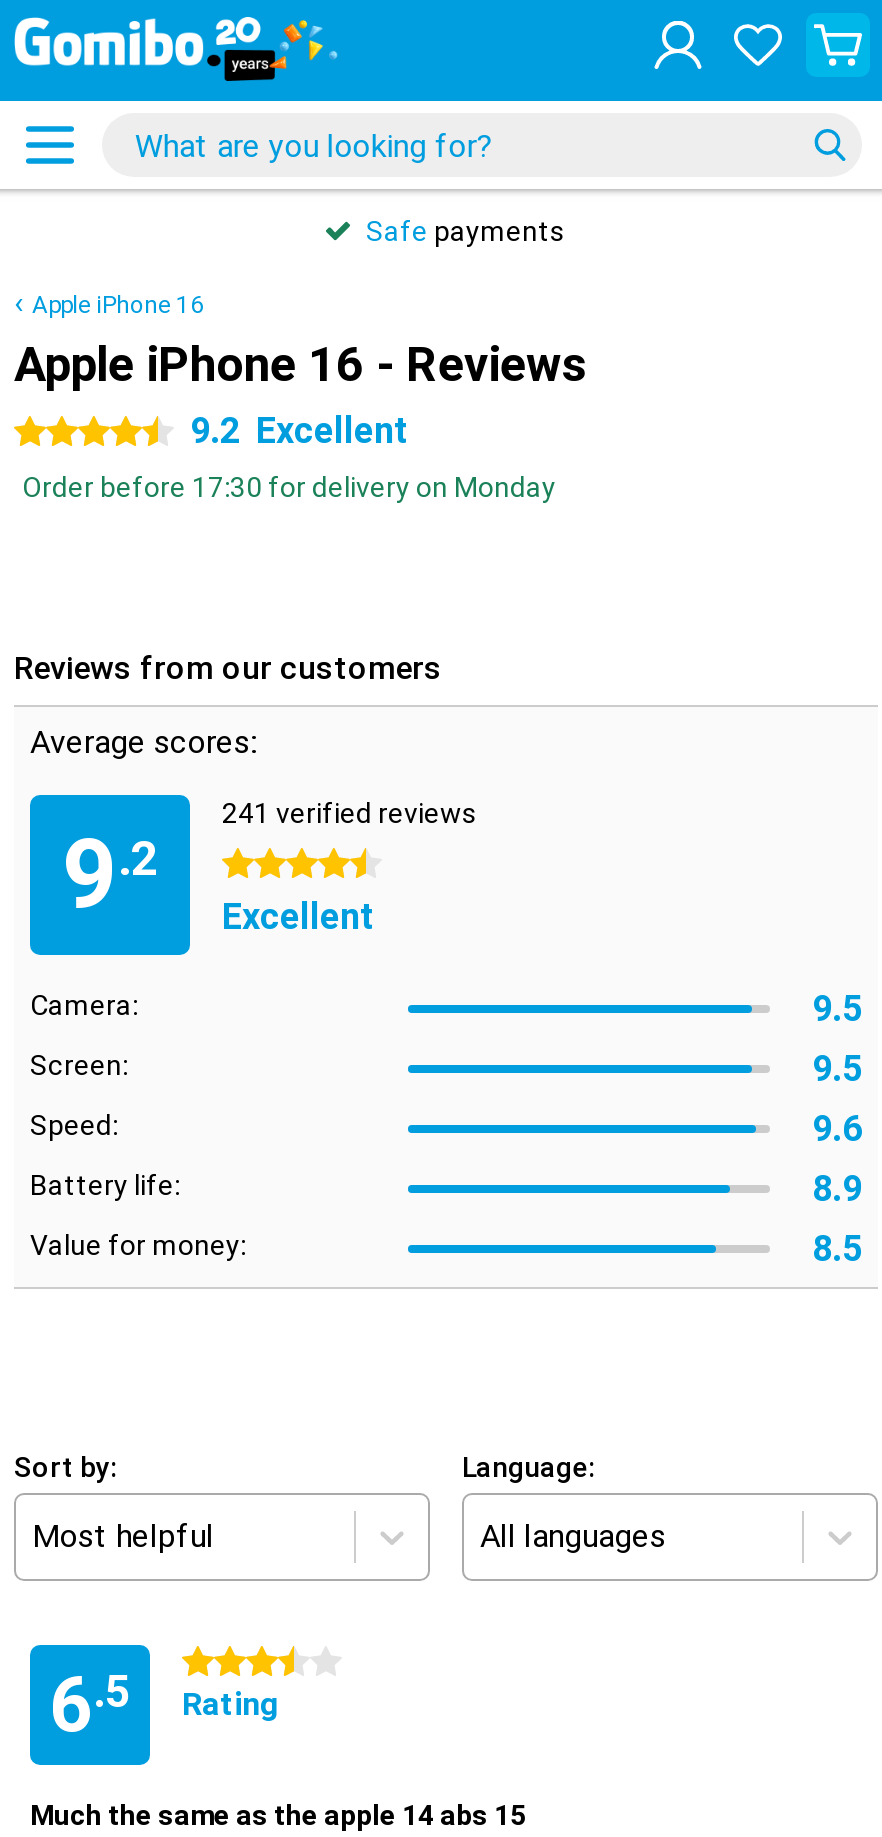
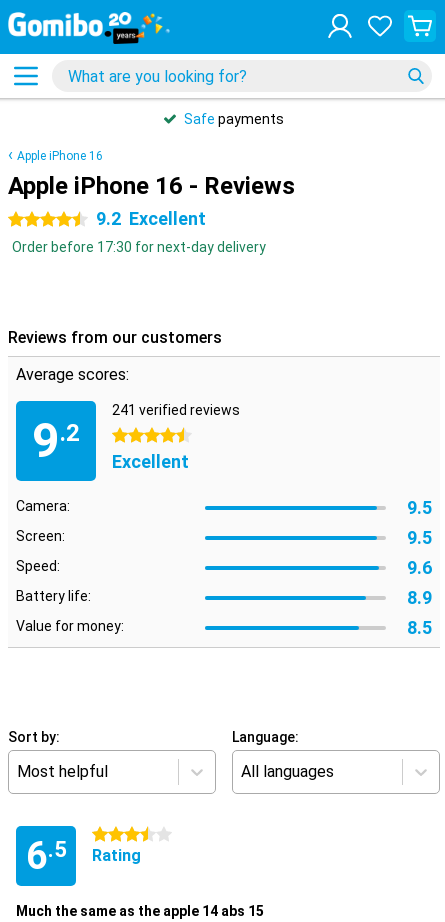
[22,471,556,503] Order before 17:30 for delivery on Monday -> [12,239,266,255] Order before 17:30 for next-day delivery

